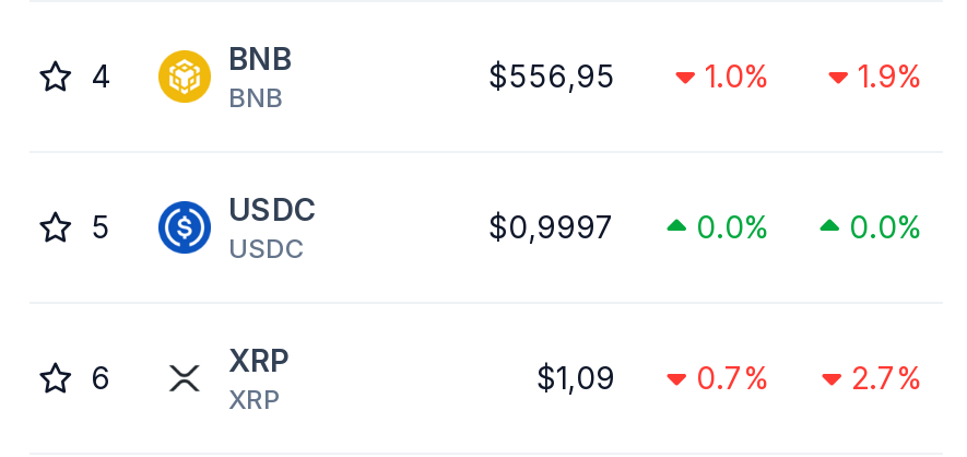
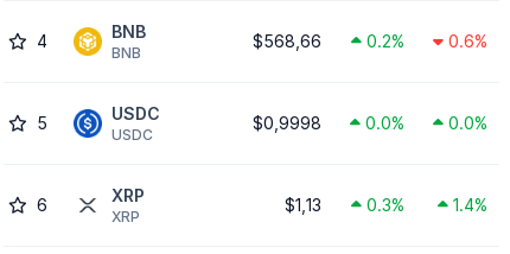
[488,57,615,94] $556,95 -> [253,31,321,51] $568,66
[705,57,768,94] 1.0% -> [366,31,404,51] 0.2%
[858,57,921,94] 1.9% -> [448,31,487,51] 0.6%
[488,208,615,245] $0,9997 -> [253,113,321,133] $0,9998
[536,359,615,396] $1,09 -> [285,195,321,215] $1,13
[696,359,768,396] 0.7% -> [366,195,404,215] 0.3%
[851,359,921,396] 2.7% -> [453,195,487,215] 1.4%

